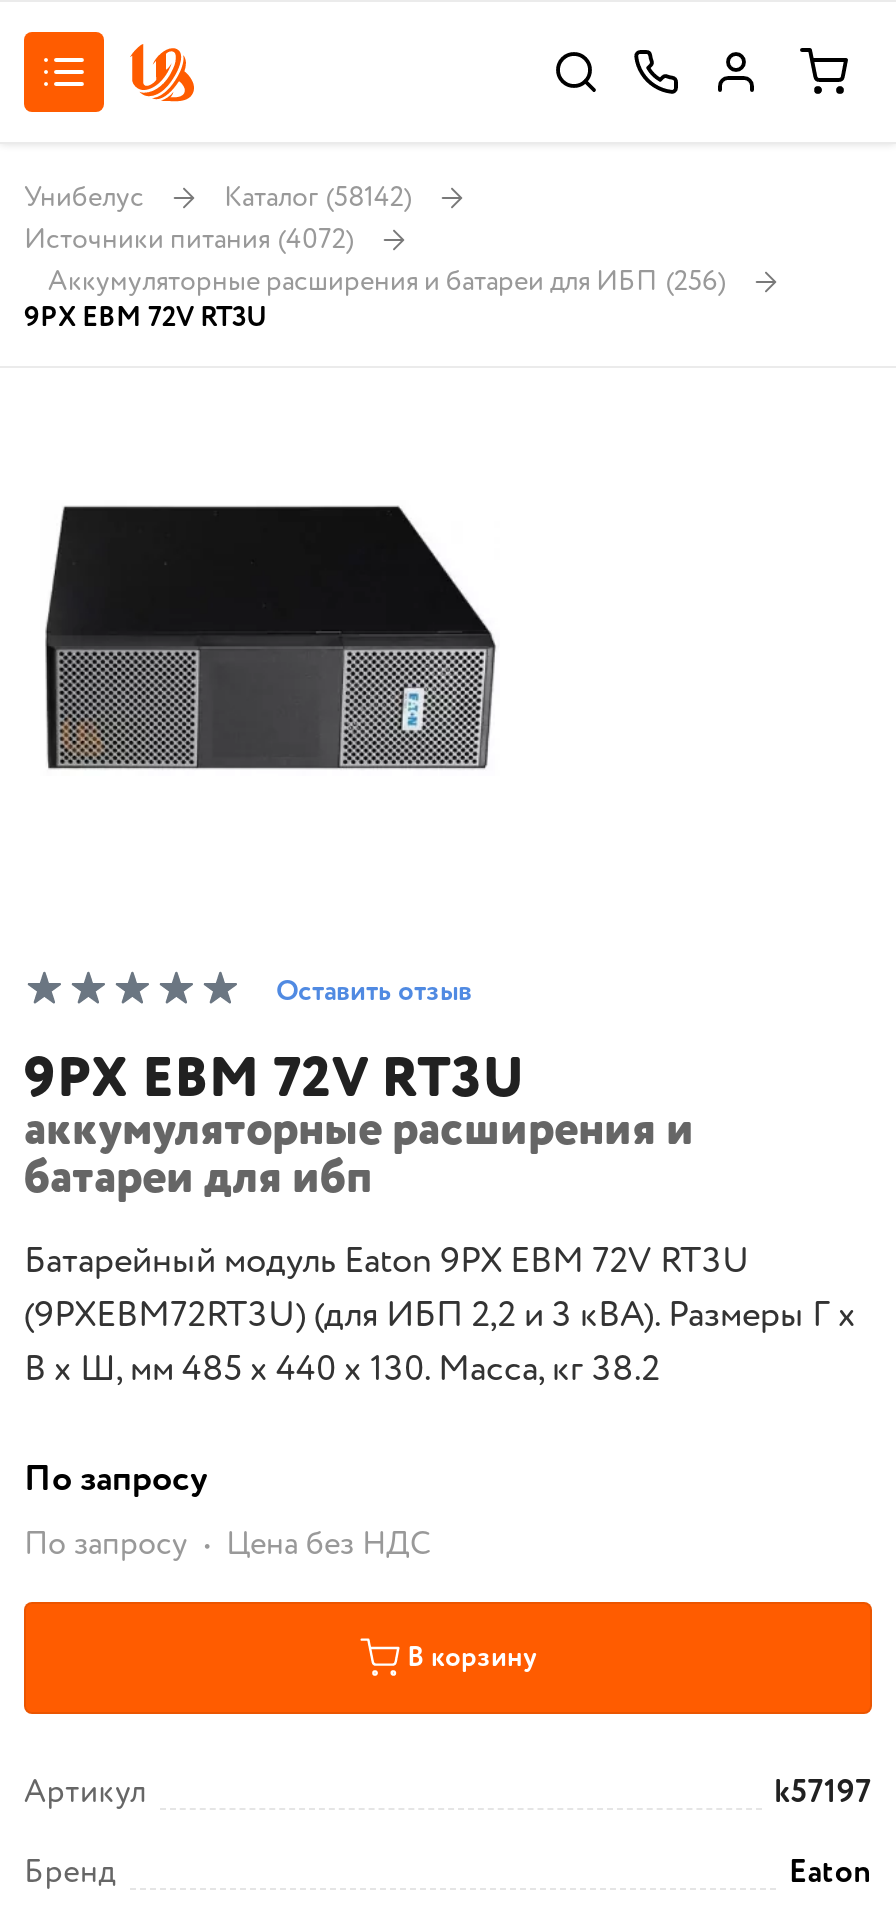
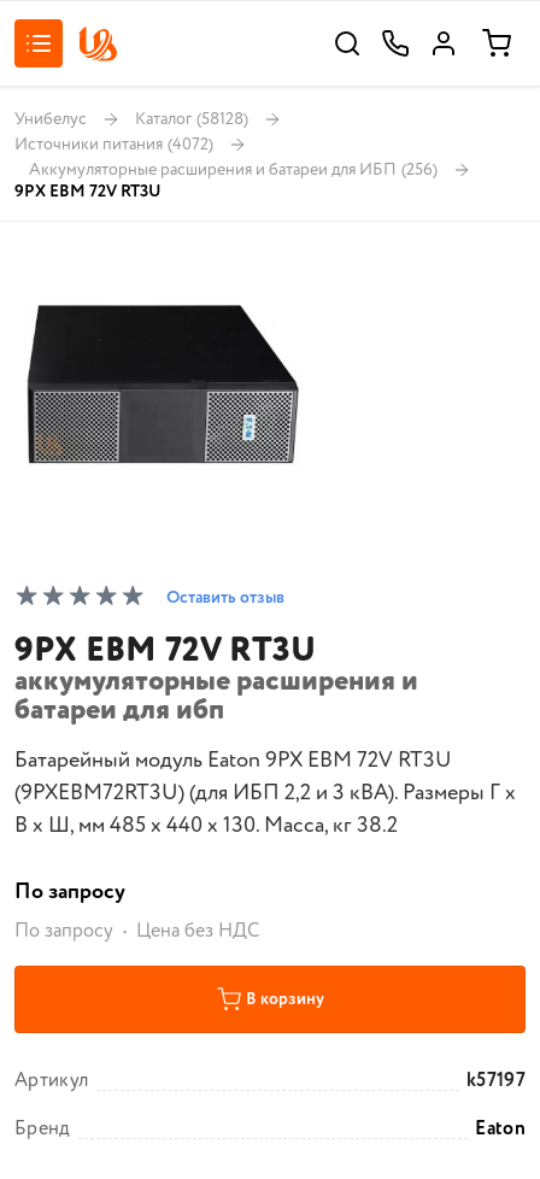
[24,177,412,217] Унибелус Каталог (58142) -> [14,107,248,131] Унибелус Каталог (58128)

